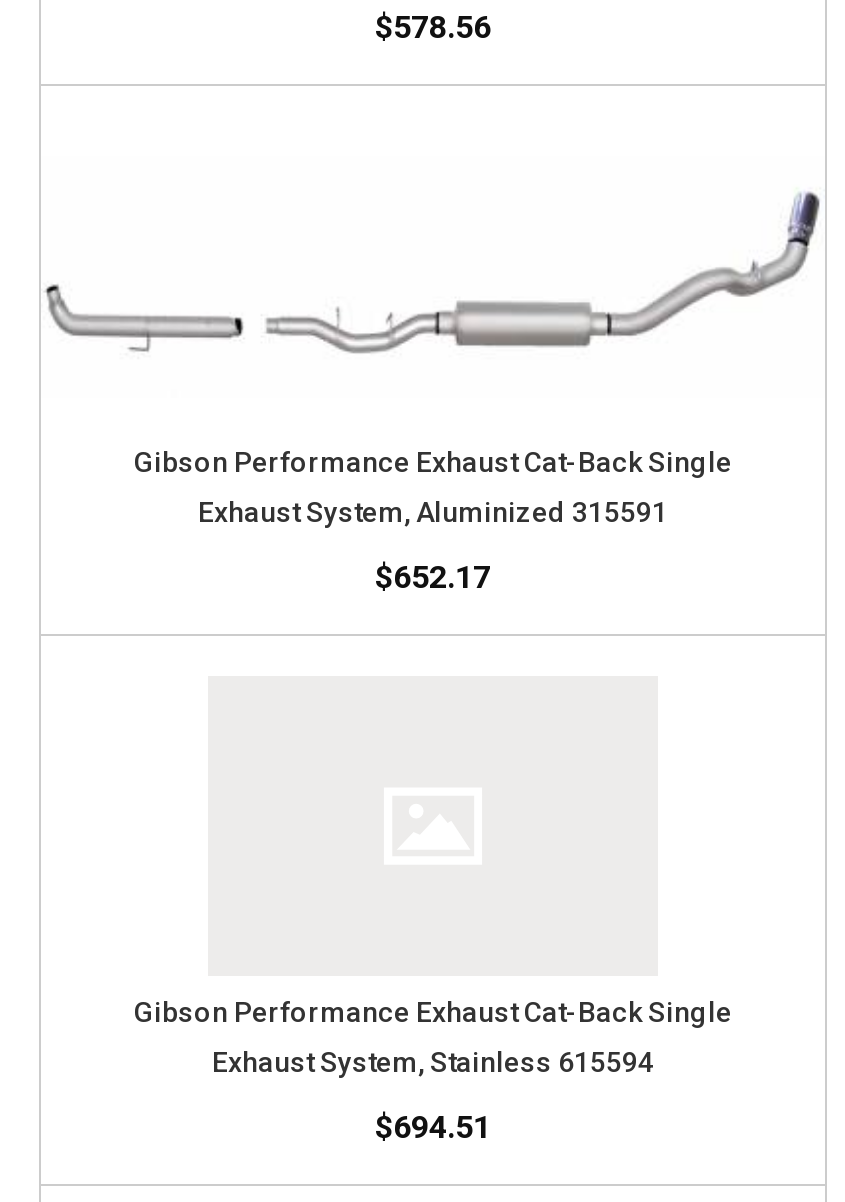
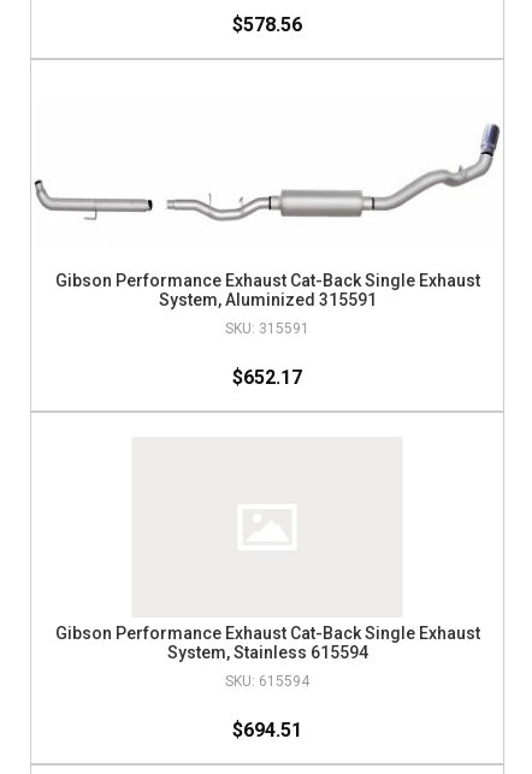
[134,447,732,479] Gibson Performance Exhaust Cat-Back Single -> [55,271,480,310] Gibson Performance Exhaust Cat-Back Single Exhaust | System, Aluminized 315591
[198,497,668,529] Exhaust System, Aluminized 315591 -> [259,321,309,338] 315591
[134,997,732,1029] Gibson Performance Exhaust Cat-Back Single -> [55,624,480,663] Gibson Performance Exhaust Cat-Back Single Exhaust | System, Stainless 615594
[212,1047,654,1079] Exhaust System, Stainless 615594 -> [259,673,309,690] 615594

